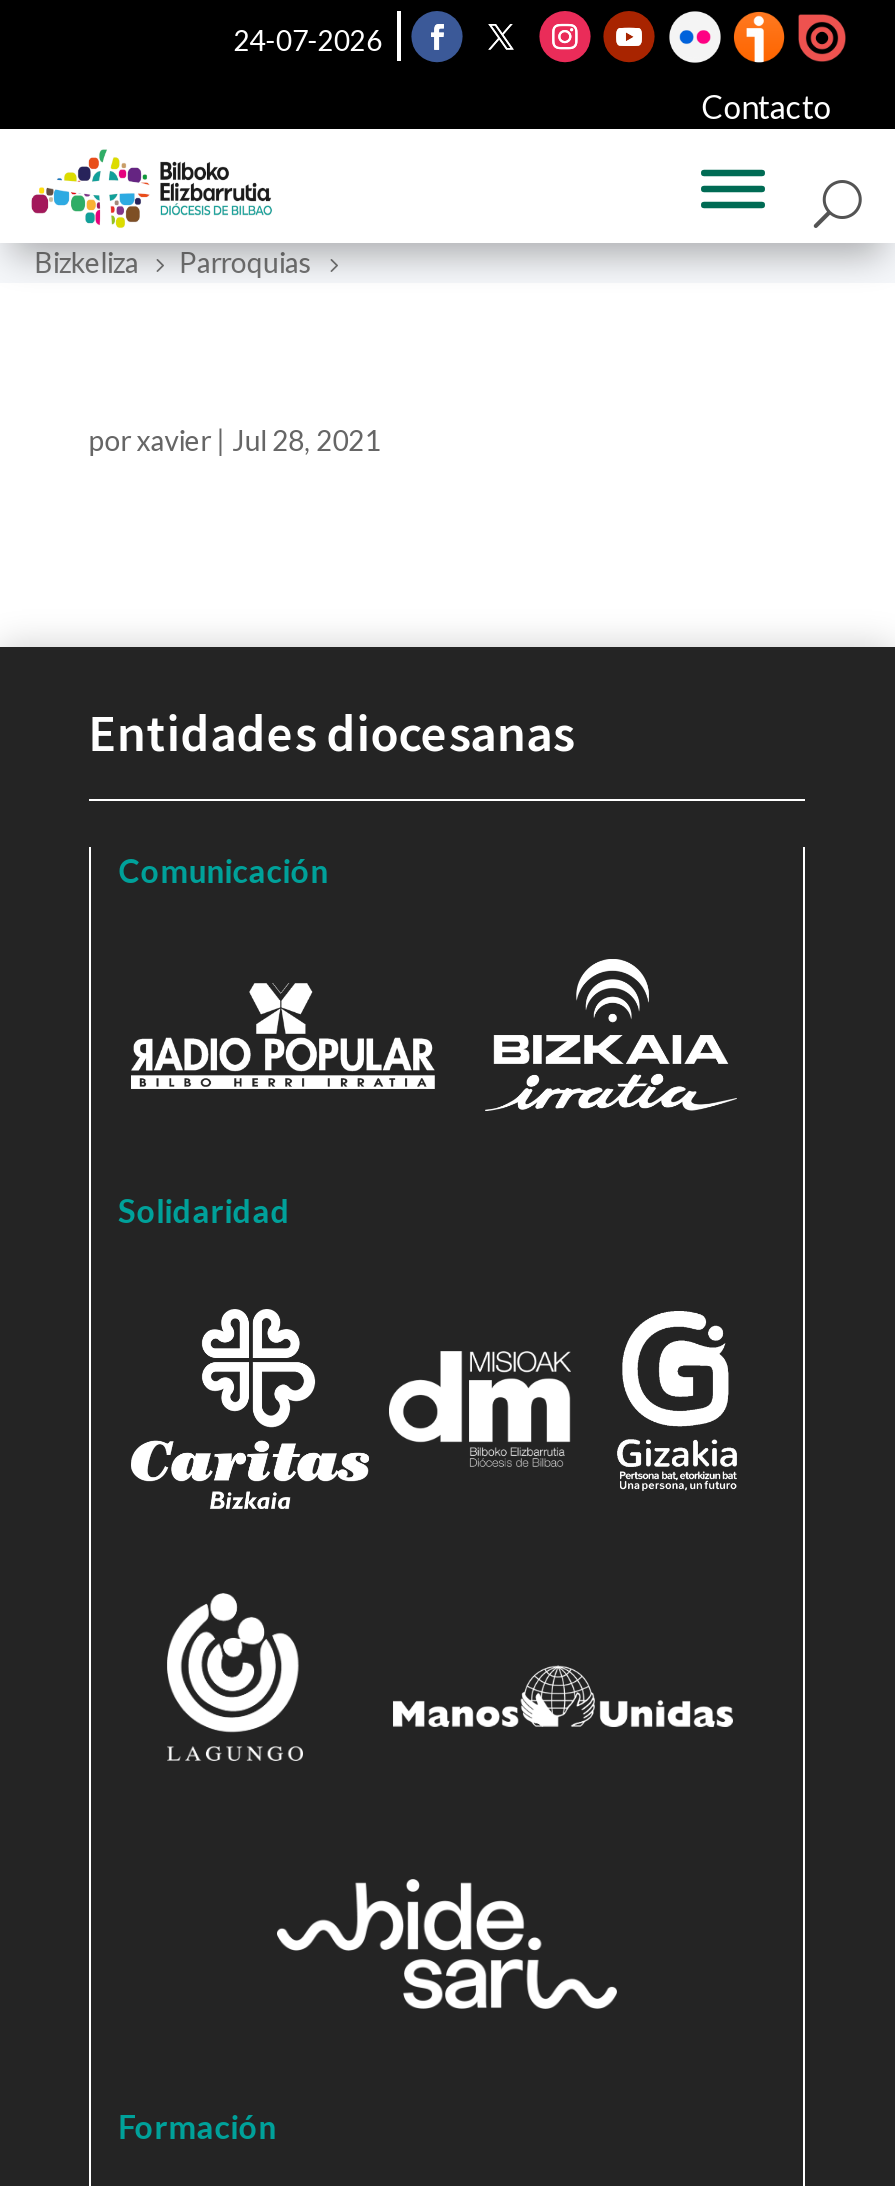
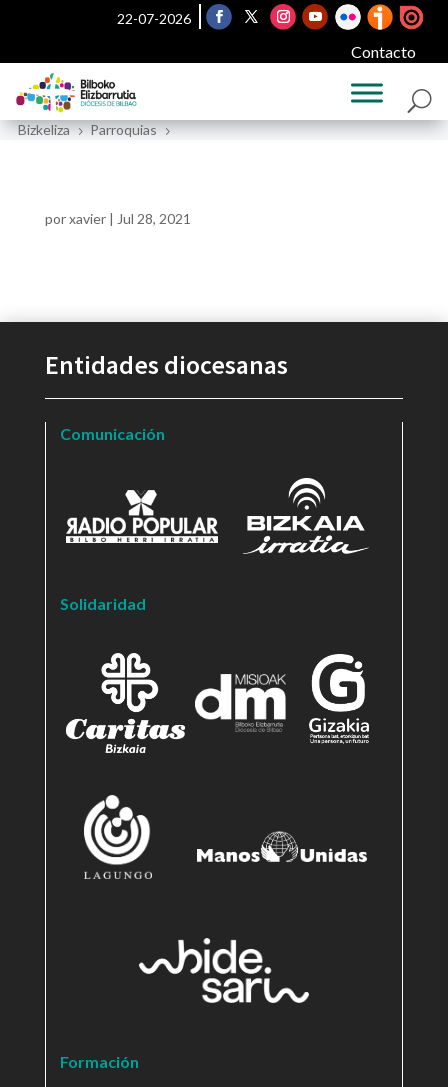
[234,23,382,57] 24-07-2026 -> [117,10,191,27] 22-07-2026

